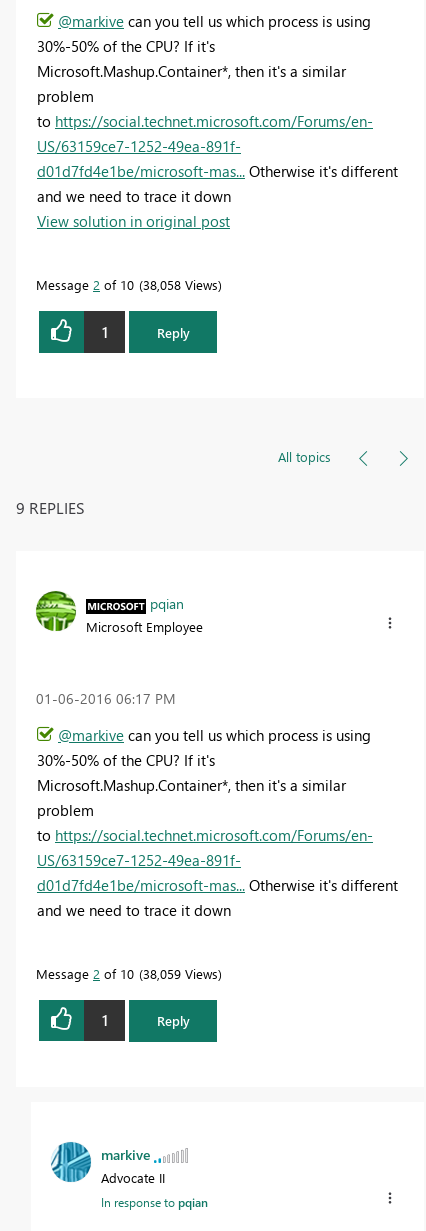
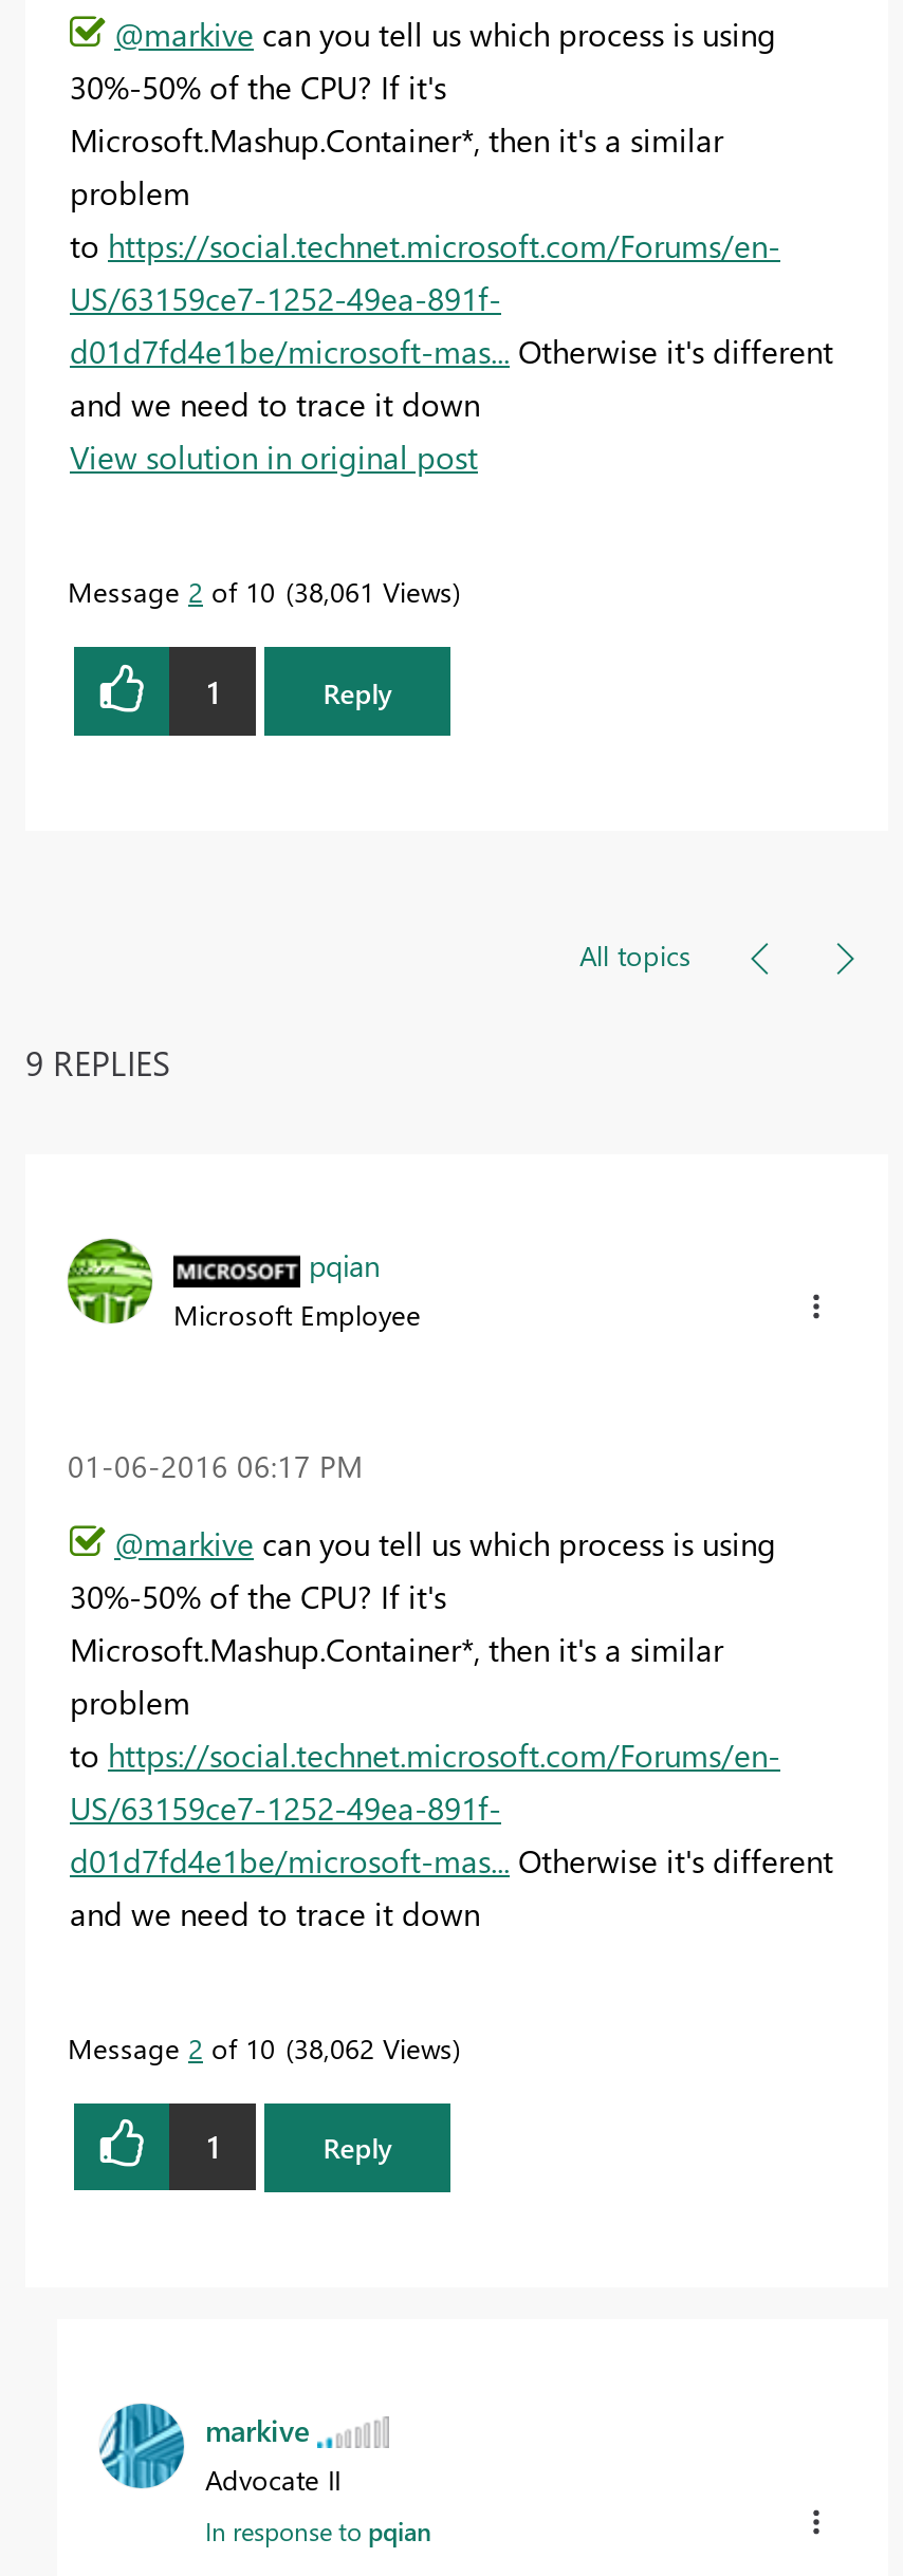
[36,276,218,293] Message 2 of 10 38,058 Views -> [68,573,453,609] Message 2 of 10 38,061 Views
[36,964,218,981] Message 2 of 10 38,059 Views -> [68,2028,453,2064] Message 2 of 10 38,062 Views

